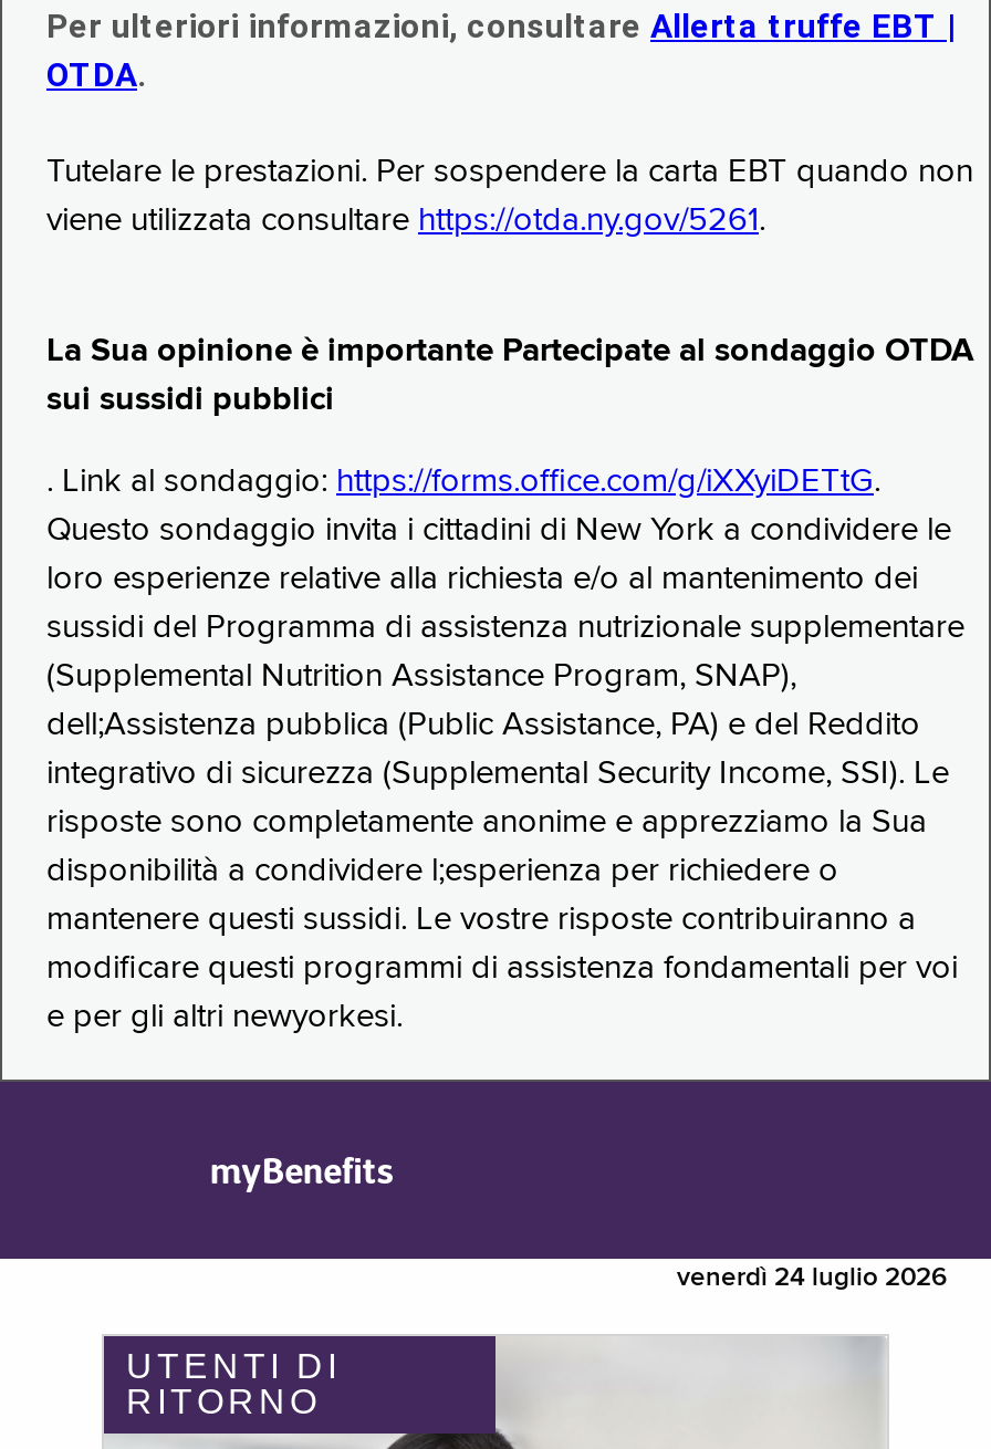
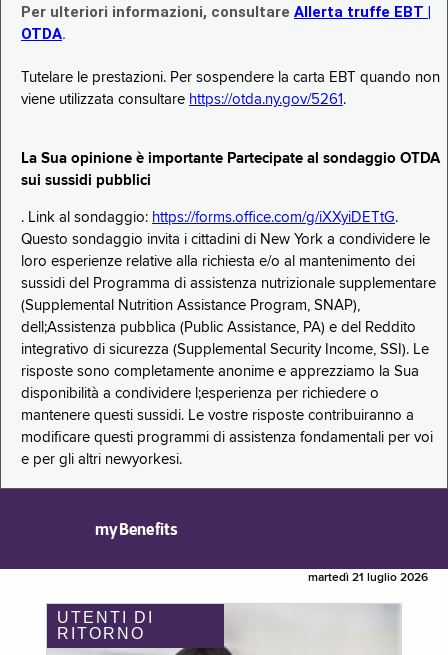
[677,1266,947,1292] venerdì 24 luglio 2026 -> [308,572,428,584] martedì 21 luglio 2026

